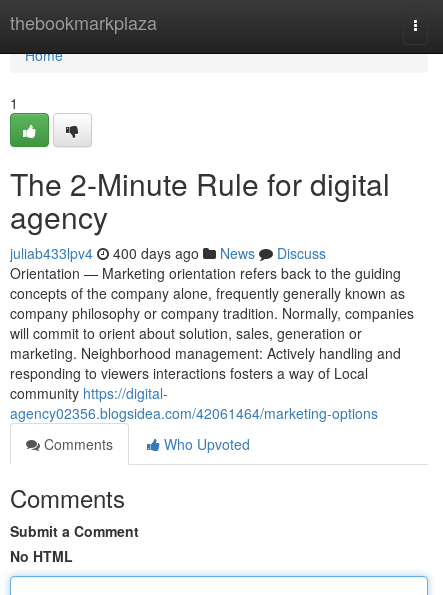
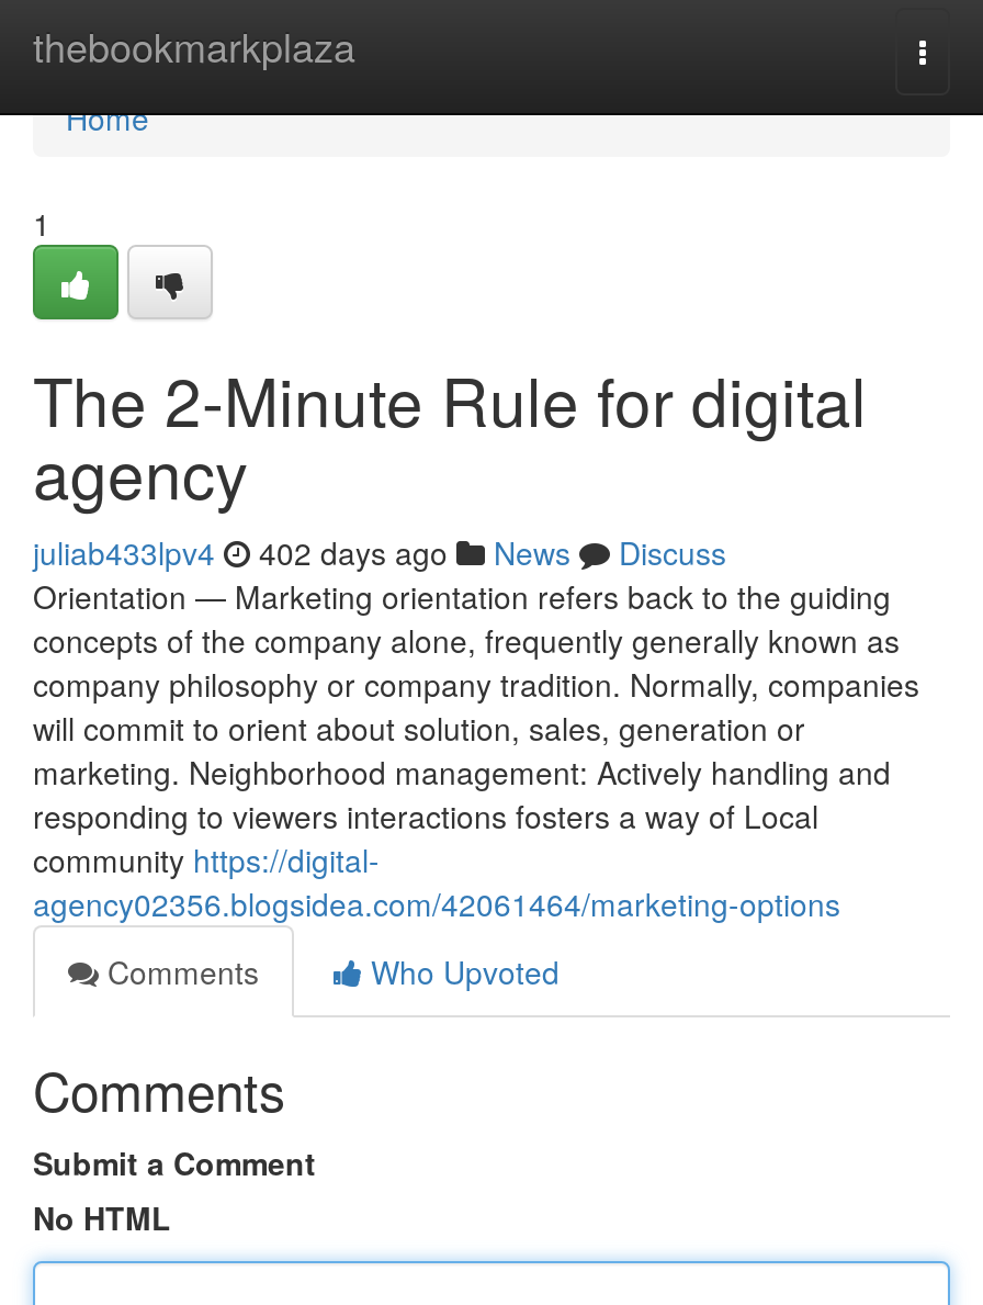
[10,243,326,263] juliab433lpv4 400 days ago News Discuss -> [33,530,726,574] juliab433lpv4 402 days ago News Discuss

